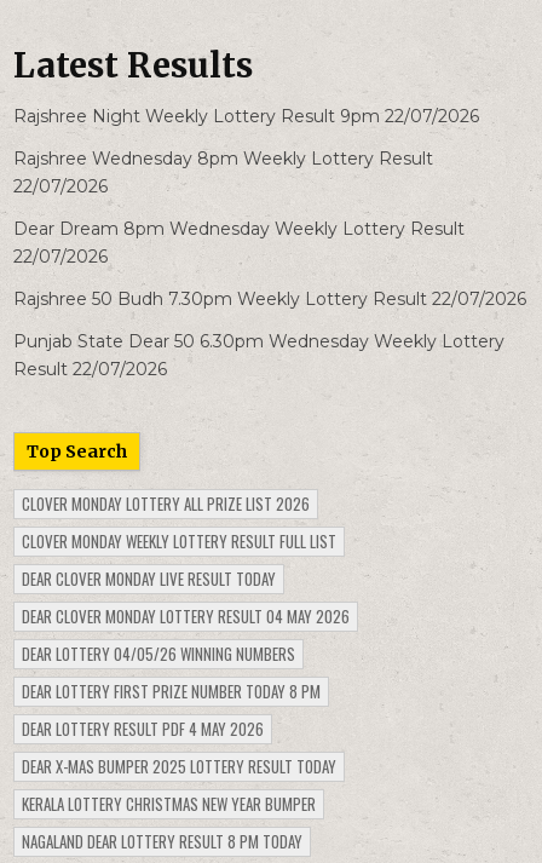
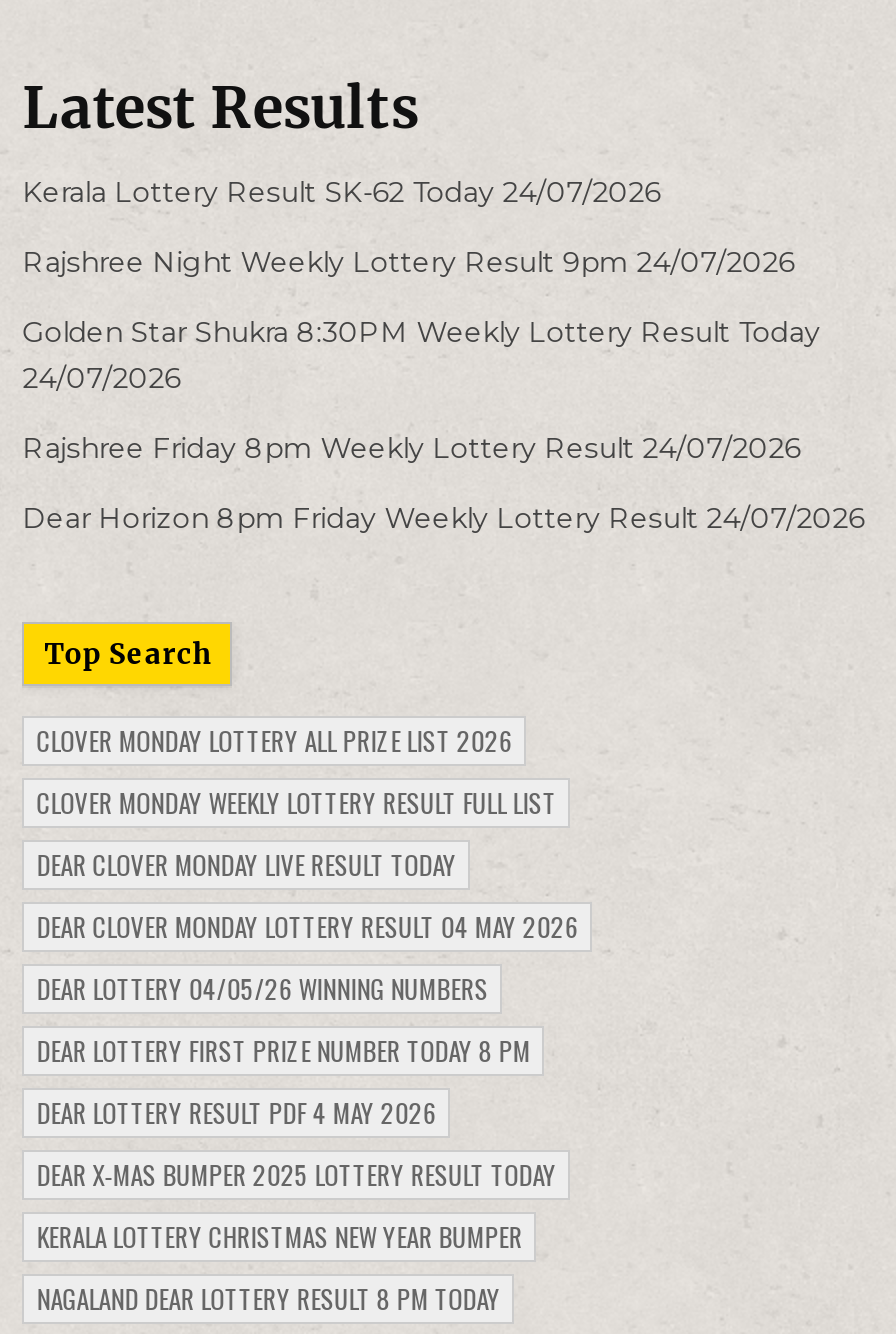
[14,105,479,127] Rajshree Night Weekly Lottery Result 9pm 22/07/2026 -> [22,174,660,210] Kerala Lottery Result SK-62 Today 24/07/2026
[14,148,433,197] Rajshree Wednesday 8pm Weekly Lottery Result | 22/07/2026 -> [22,244,794,280] Rajshree Night Weekly Lottery Result 9pm 24/07/2026
[14,218,465,267] Dear Dream 8pm Wednesday Weekly Lottery Result | 22/07/2026 -> [22,314,820,396] Golden Star Shukra 8:30PM Weekly Lottery Result Today | 24/07/2026
[14,288,527,310] Rajshree 50 Budh 7.30pm Weekly Lottery Result 22/07/2026 -> [22,430,800,466] Rajshree Friday 8pm Weekly Lottery Result 24/07/2026
[14,330,505,380] Punjab State Dear 50 6.30pm Wednesday Weekly Lottery | Result 22/07/2026 -> [22,500,864,536] Dear Horizon 8pm Friday Weekly Lottery Result 24/07/2026

